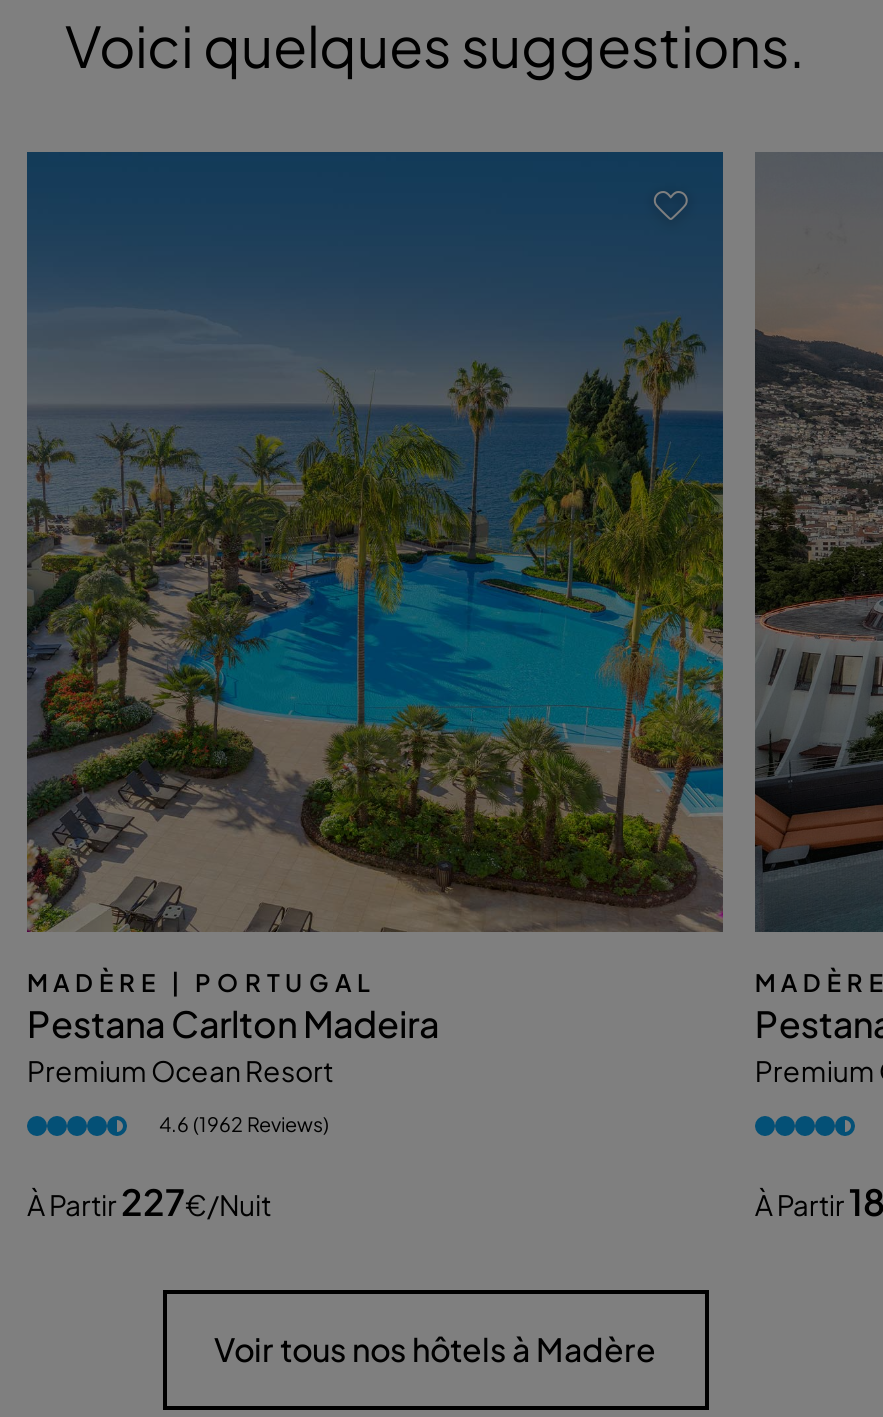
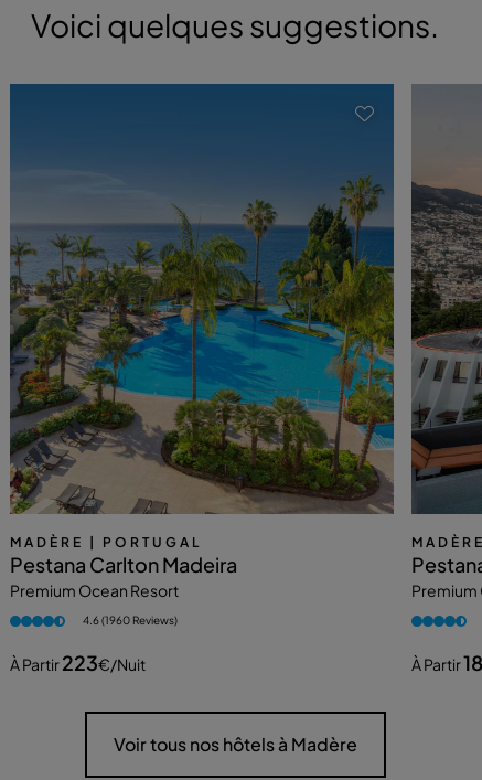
[159,1113,329,1137] 4.6 (1962 Reviews) -> [83,614,178,627] 4.6 (1960 Reviews)
[27,1178,271,1224] À Partir227€/nuit -> [10,650,146,675] À Partir223€/nuit

